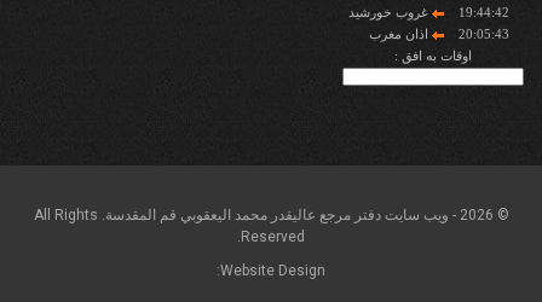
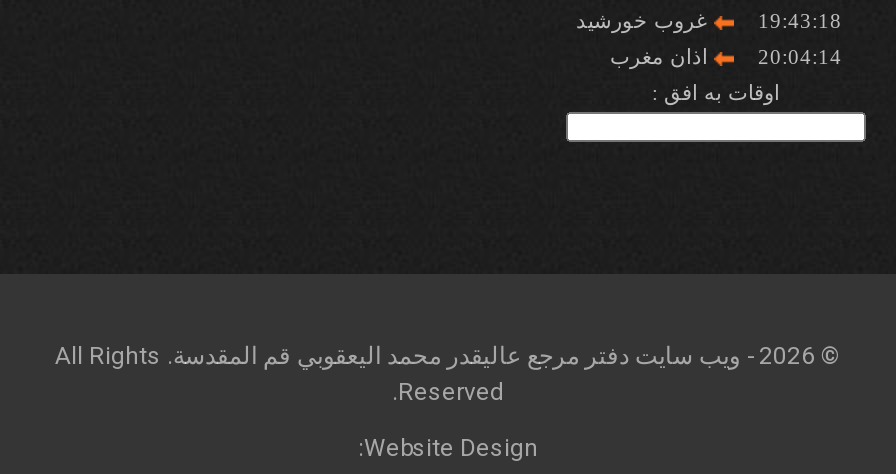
[459,6,509,20] 19:44:42 -> [758,11,842,33] 19:43:18
[459,28,509,41] 20:05:43 -> [758,47,842,69] 20:04:14

